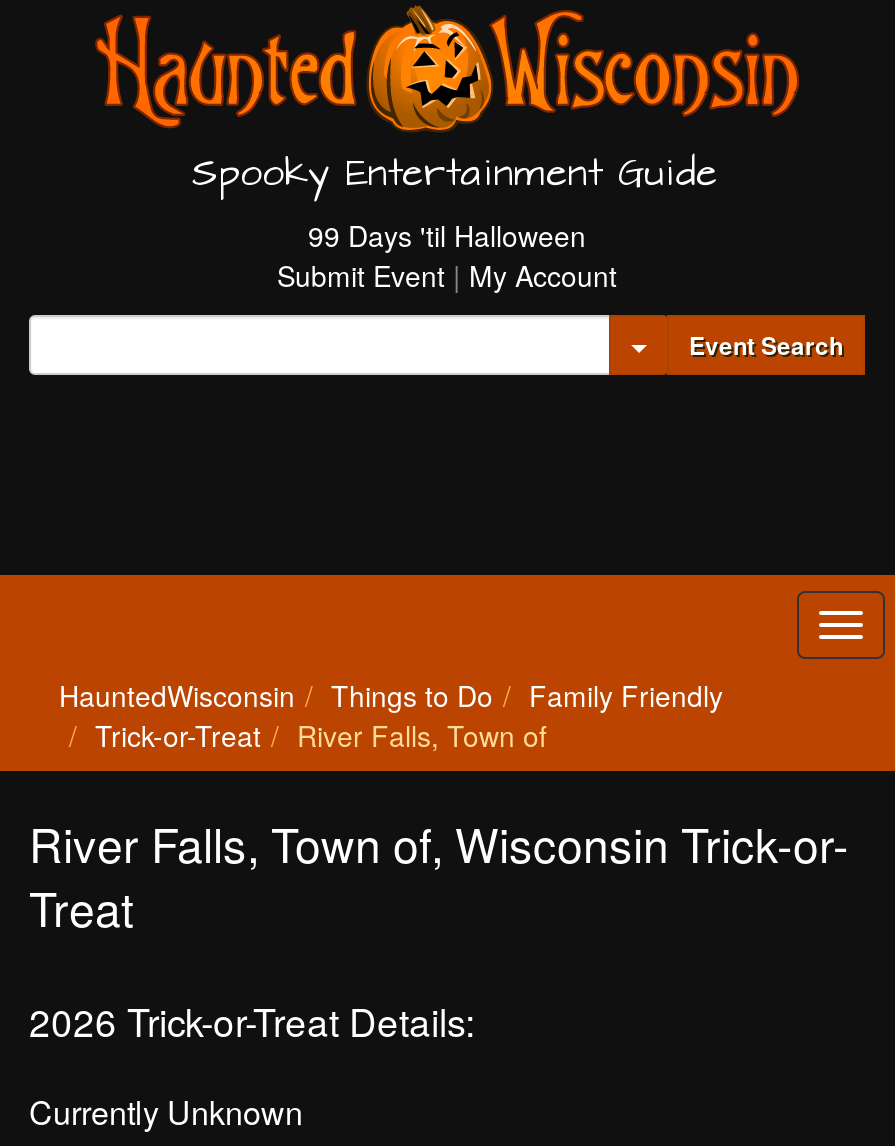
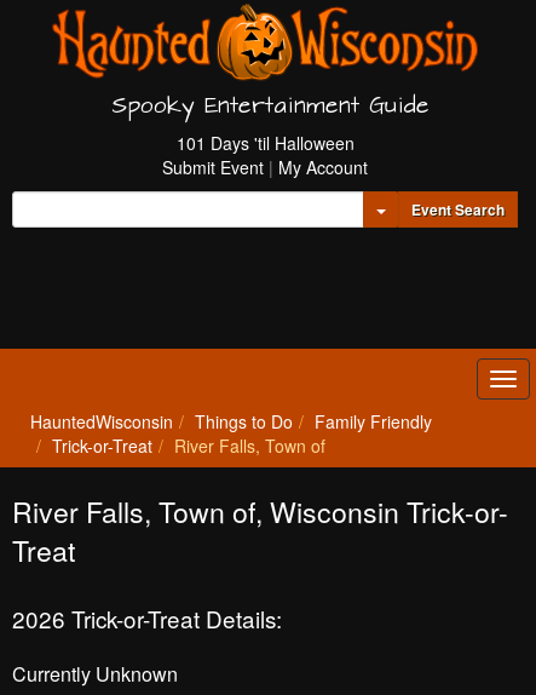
[308,215,586,255] 99 Days 'til Halloween -> [176,131,354,155] 101 Days 'til Halloween

